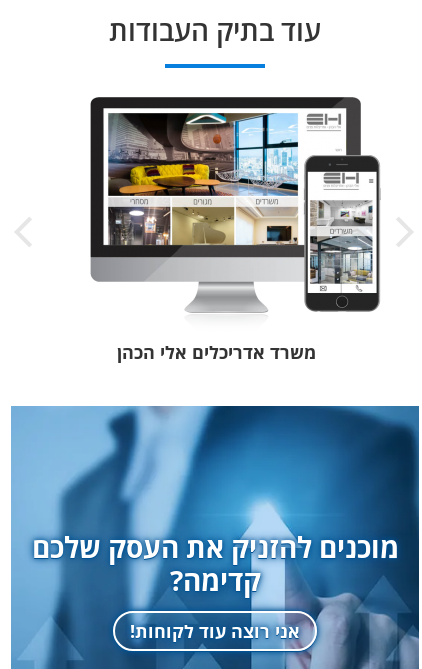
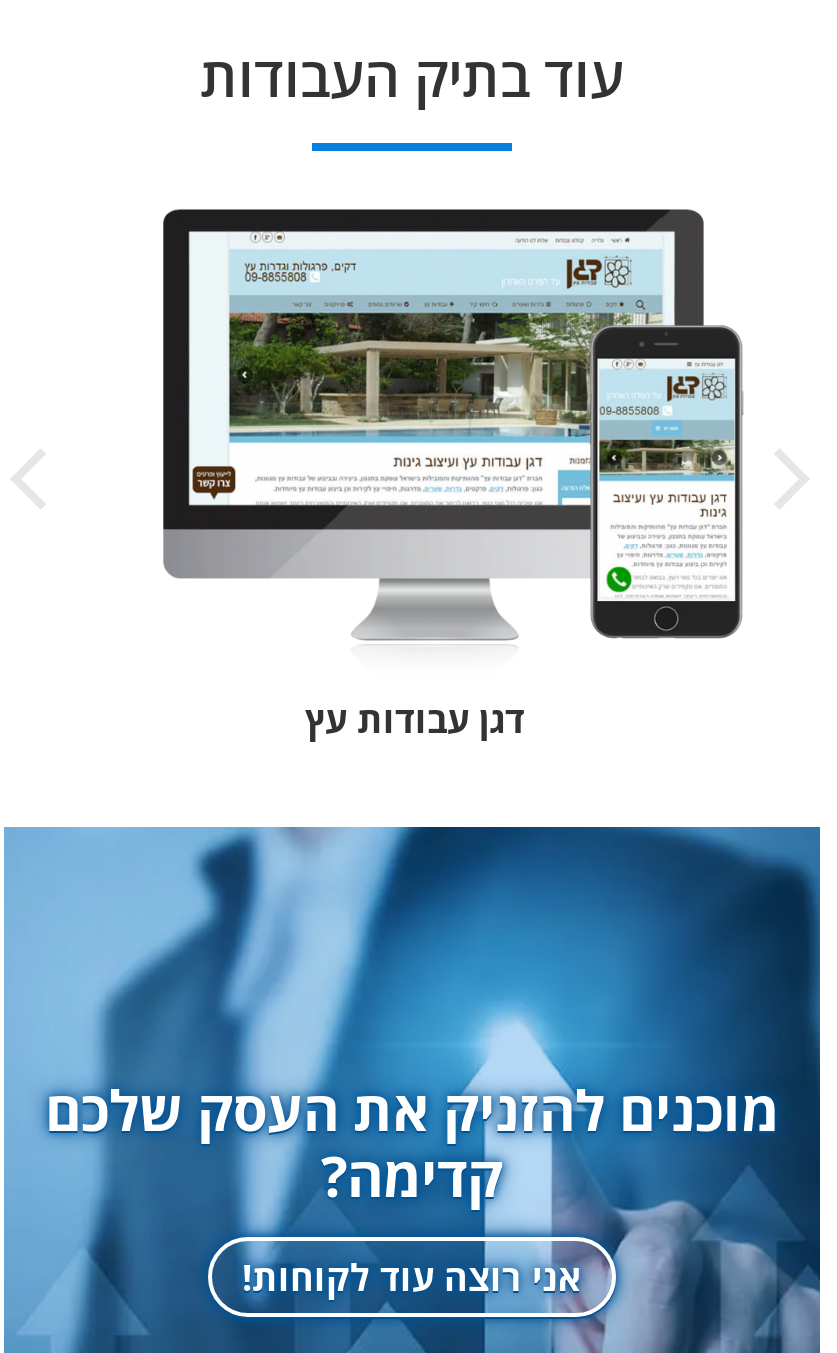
[104,109,377,291] [image] -> [190,233,736,595] [image]
[117,340,316,364] משרד אדריכלים אלי הכהן -> [305,695,525,743] דגן עבודות עץ

